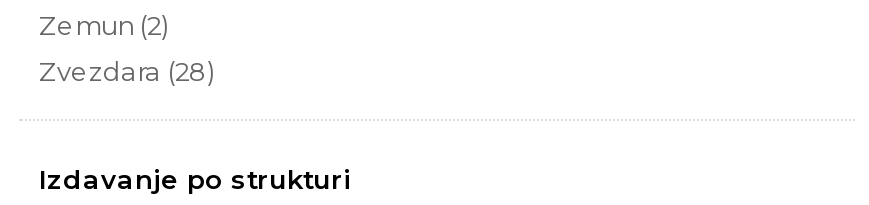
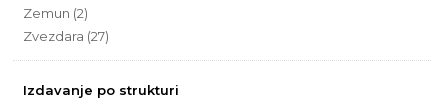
[39,55,215,87] Zvezdara (28) -> [23,28,109,44] Zvezdara (27)

